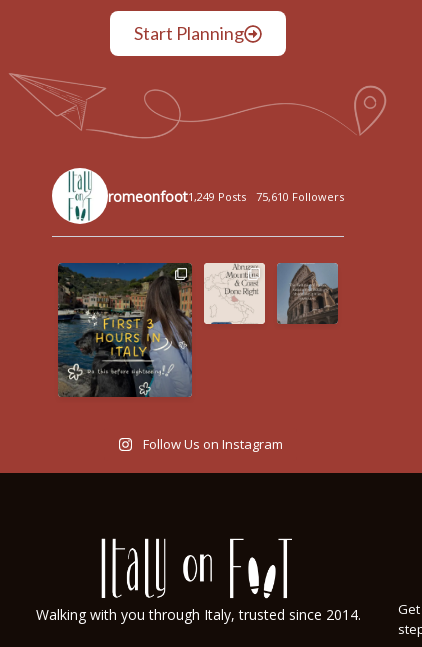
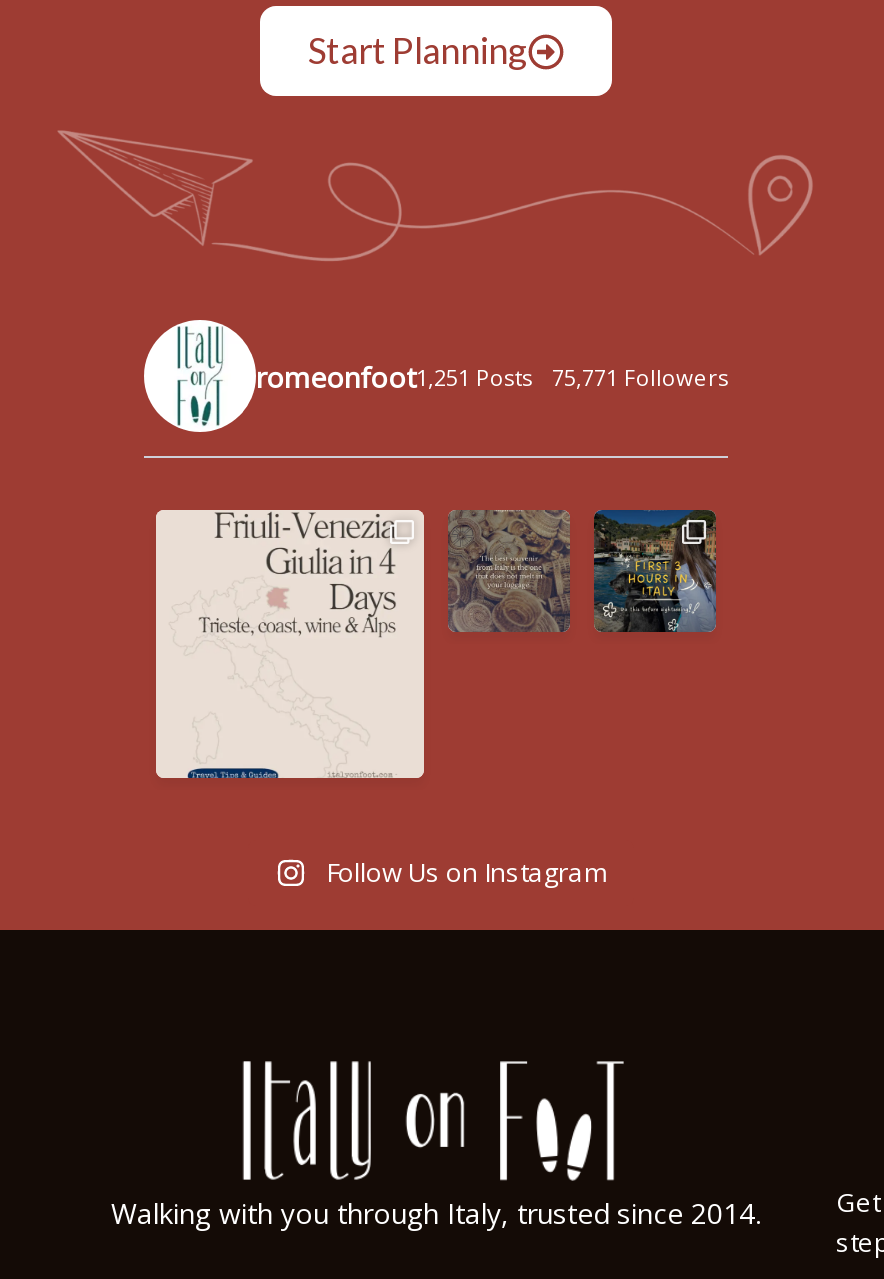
[108,187,246,206] romeonfoot1,249 Posts -> [256,358,532,396] romeonfoot1,251 Posts
[256,189,344,204] 75,610 Followers -> [552,362,728,392] 75,771 Followers
[57,262,193,398] [image] -> [154,508,426,780] [image]
[203,262,266,325] [image] -> [448,510,572,632] [image]
[276,262,339,324] [image] -> [592,508,716,632] [image]

